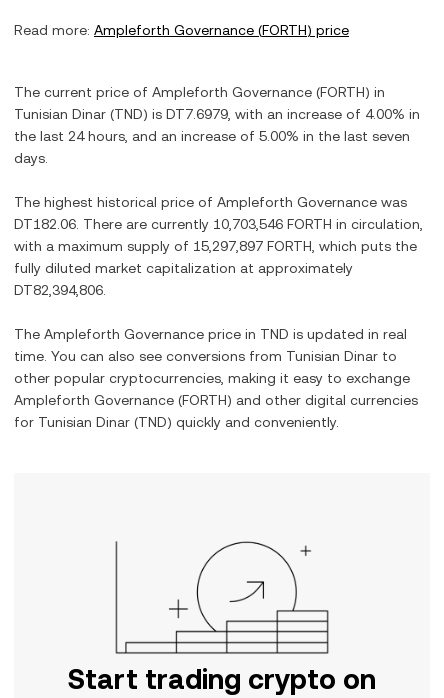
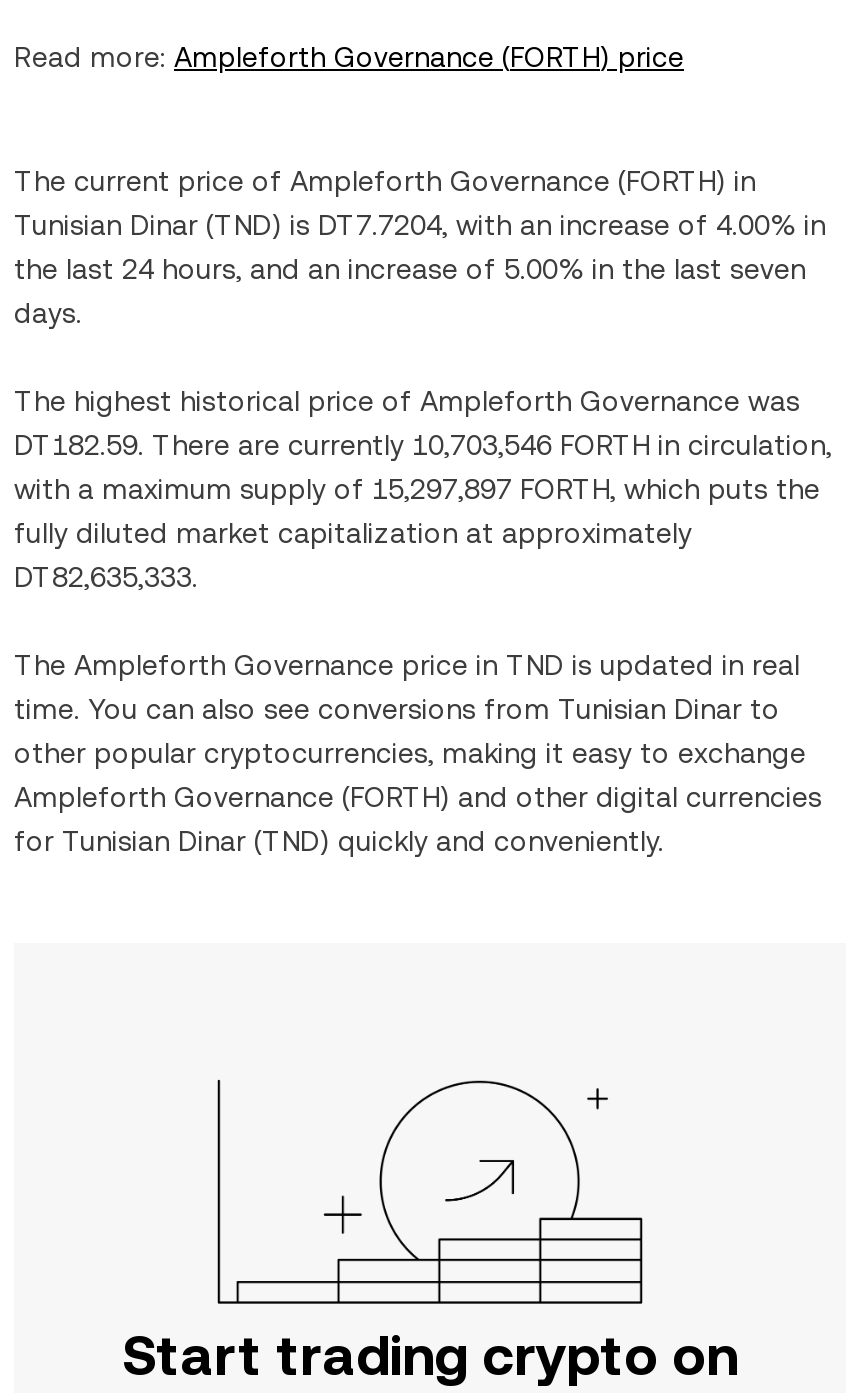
[14,106,420,122] Tunisian Dinar (TND) is DT7.6979, with an increase of 4.00% in -> [14,209,826,241] Tunisian Dinar (TND) is DT7.7204, with an increase of 4.00% in
[14,216,423,232] DT182.06. There are currently 10,703,546 FORTH in circulation, -> [14,429,832,461] DT182.59. There are currently 10,703,546 FORTH in circulation,
[14,282,106,298] DT82,394,806. -> [14,561,198,593] DT82,635,333.

